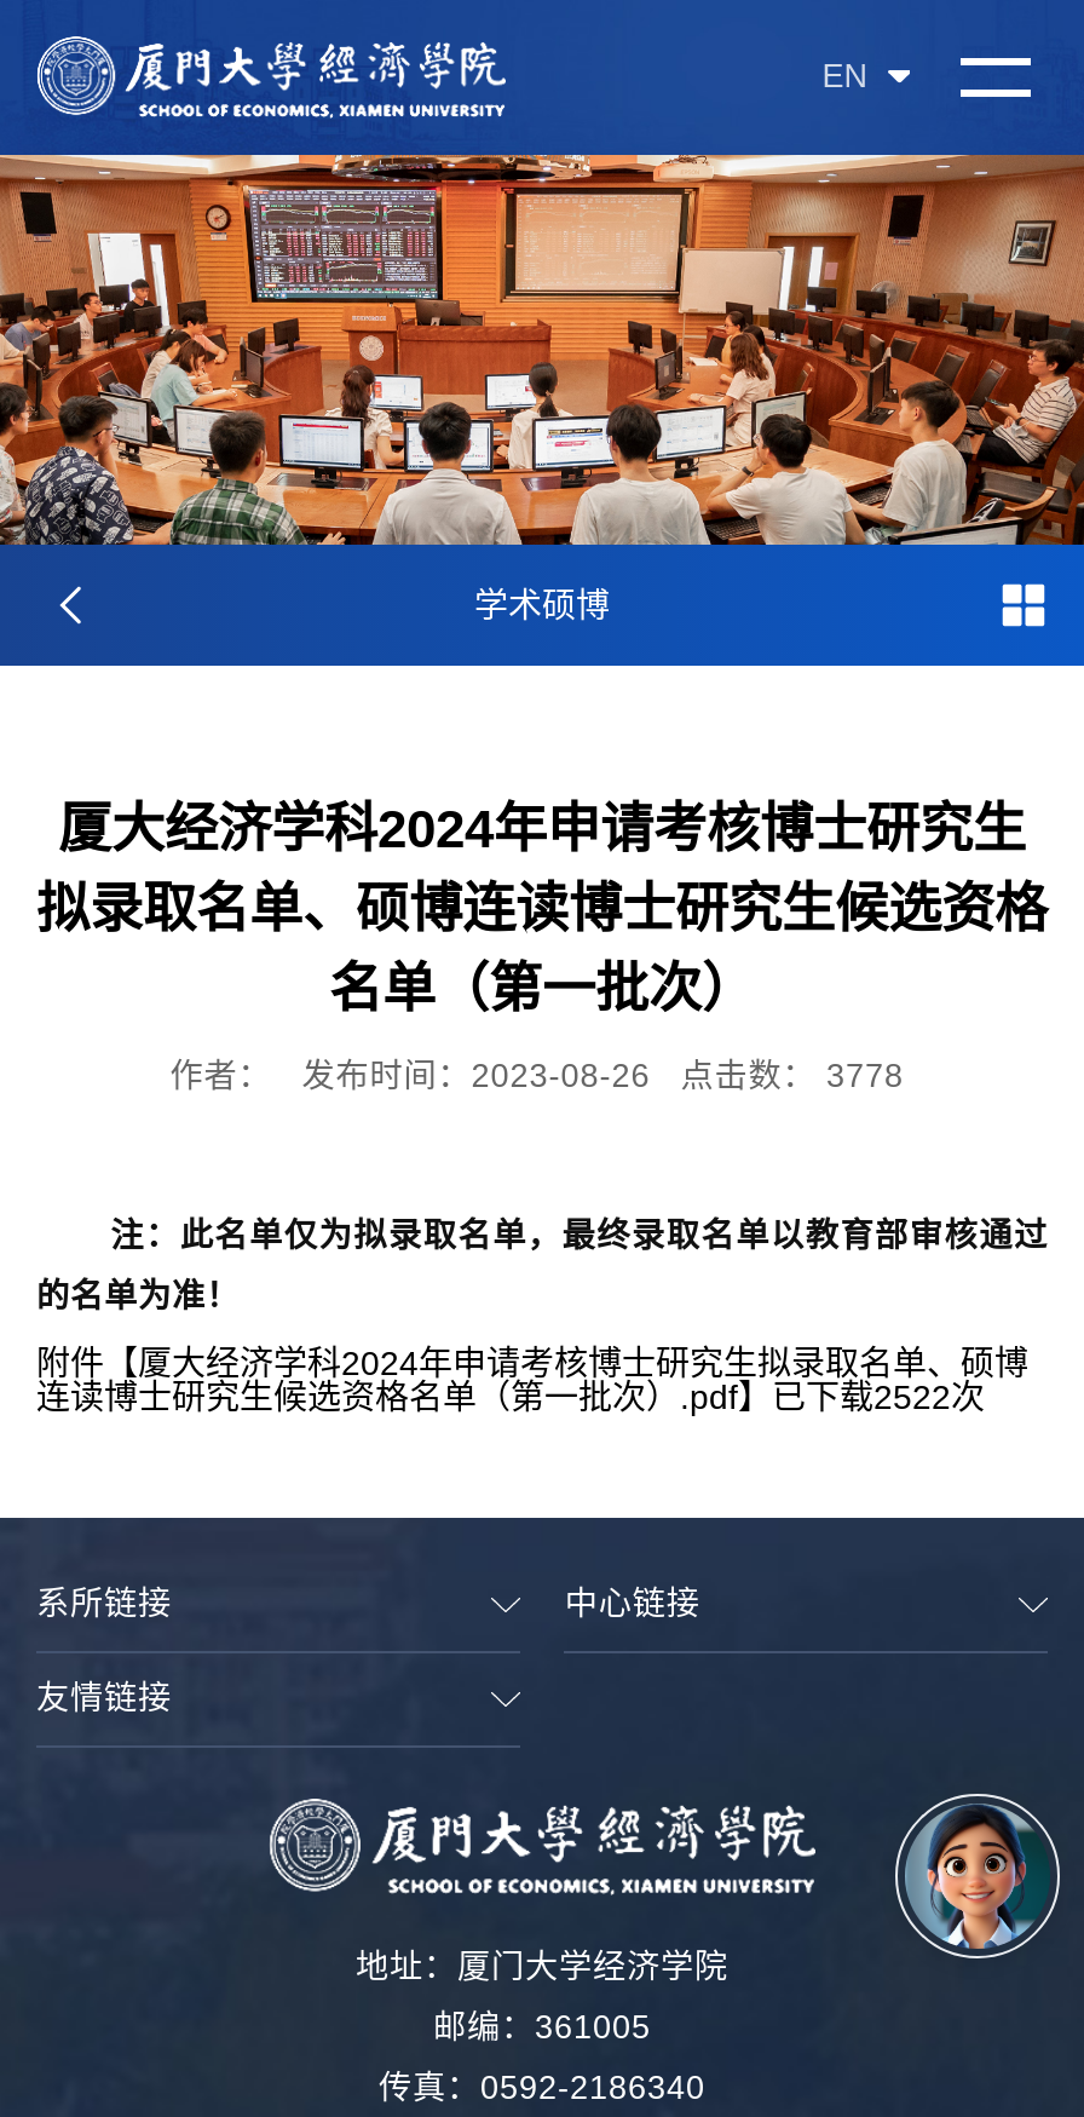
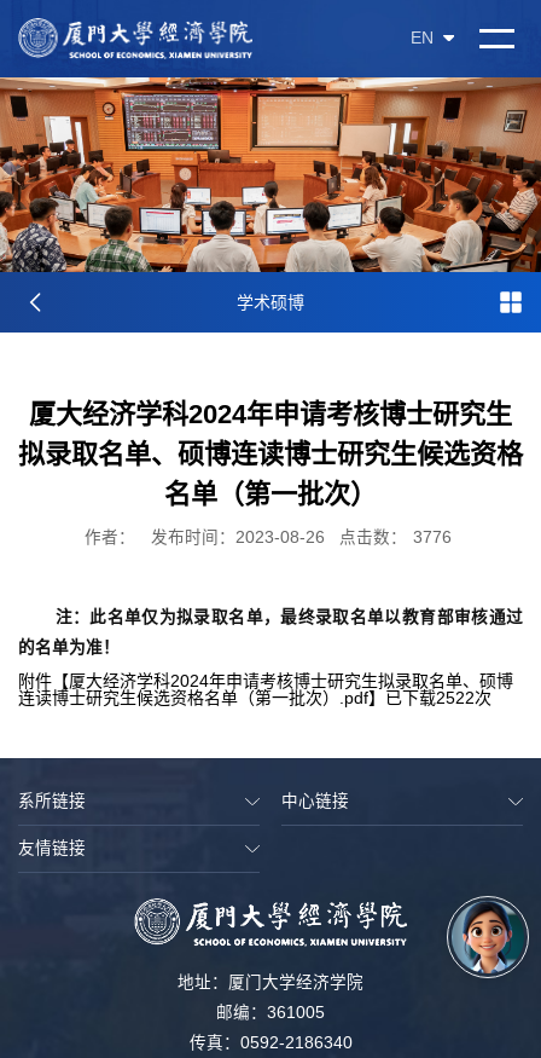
[170,1058,904,1095] 作者： 发布时间：2023-08-26 点击数： 3778 -> [85,529,451,547] 作者： 发布时间：2023-08-26 点击数： 3776

